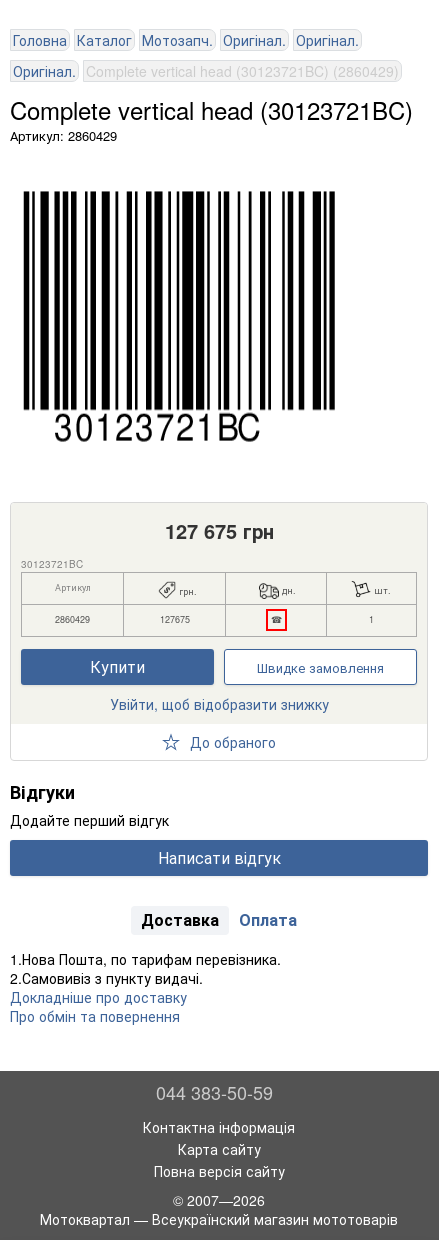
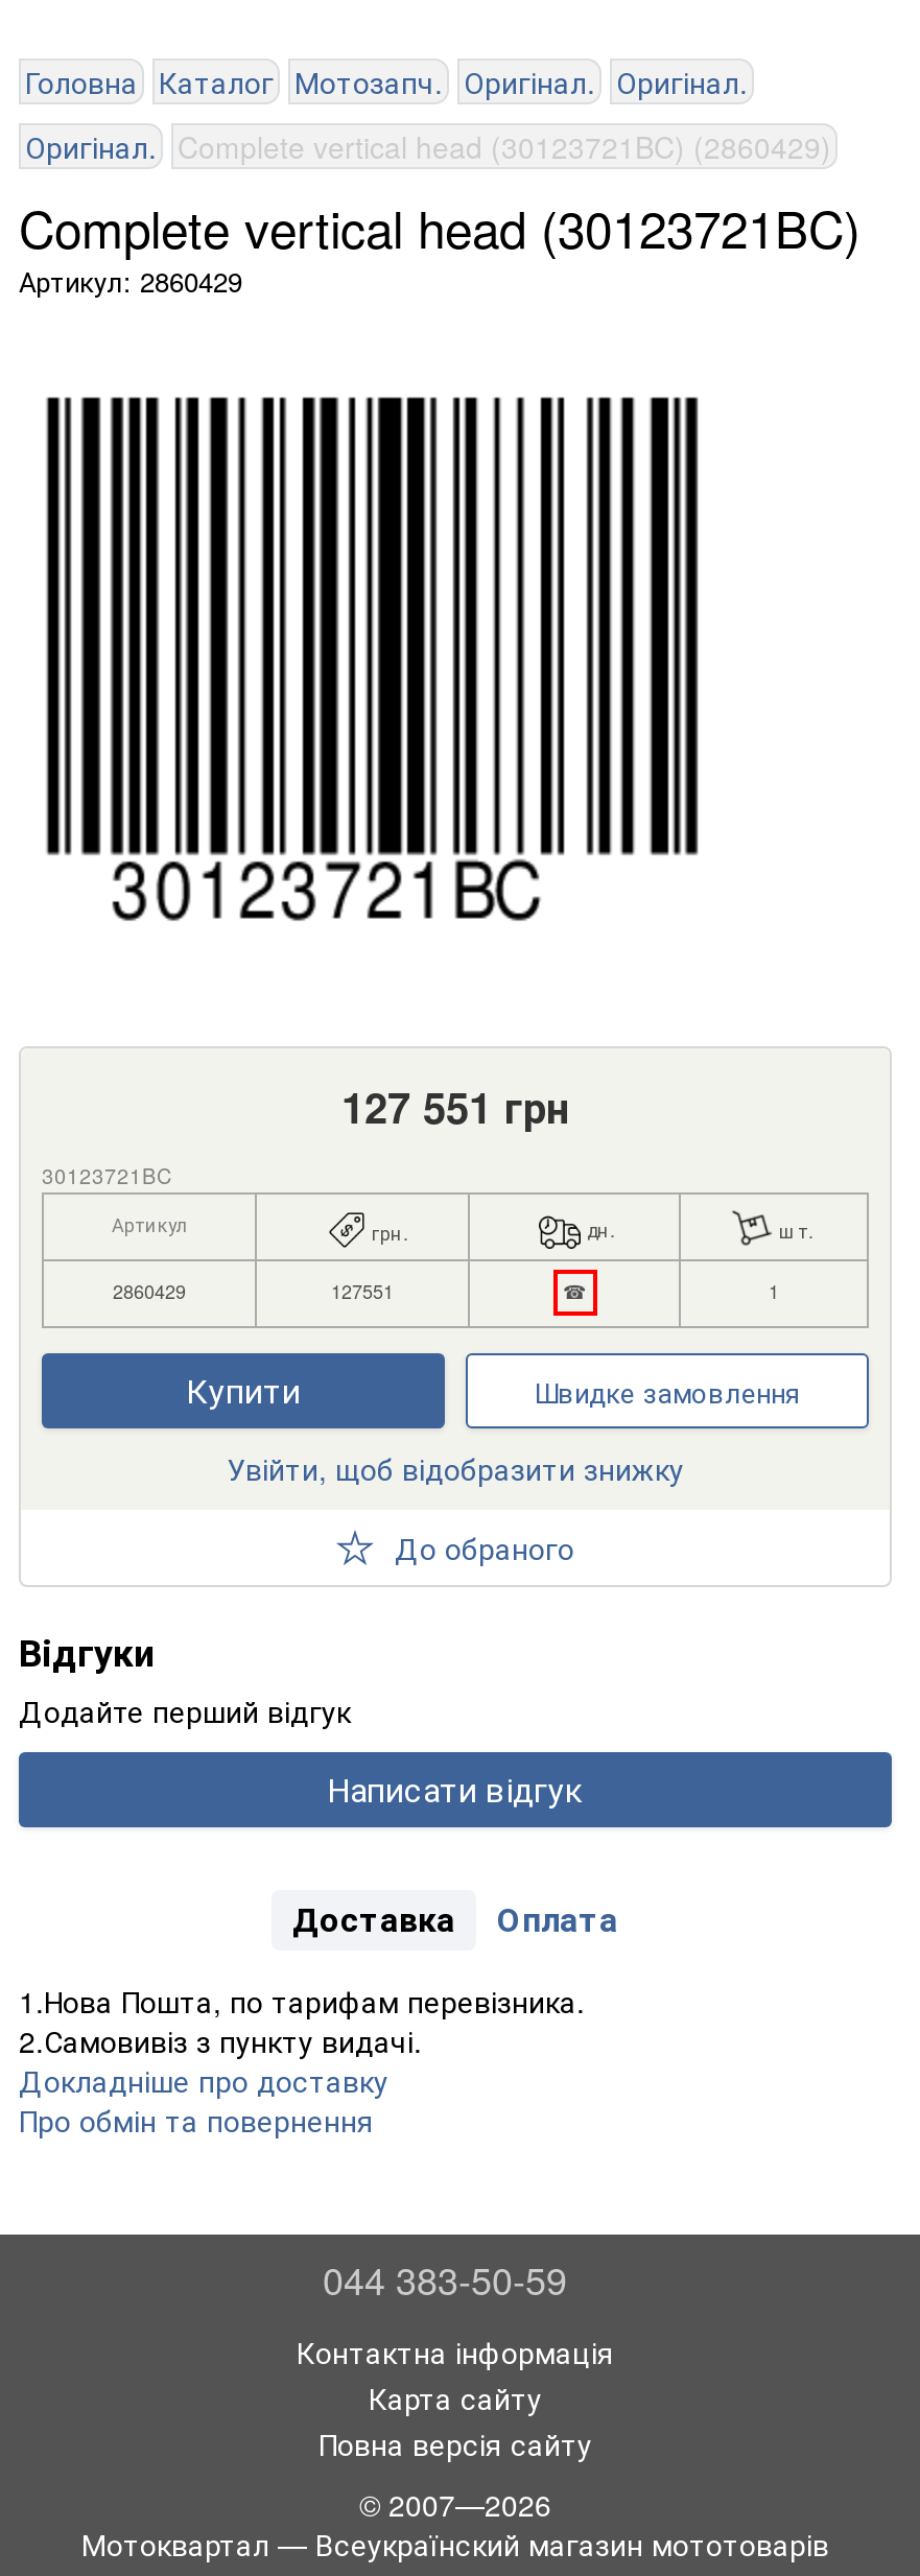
[164,517,273,545] 127 675 грн -> [341,1078,569,1136] 127 551 грн
[159,613,189,626] 127675 -> [331,1278,394,1306] 127551

